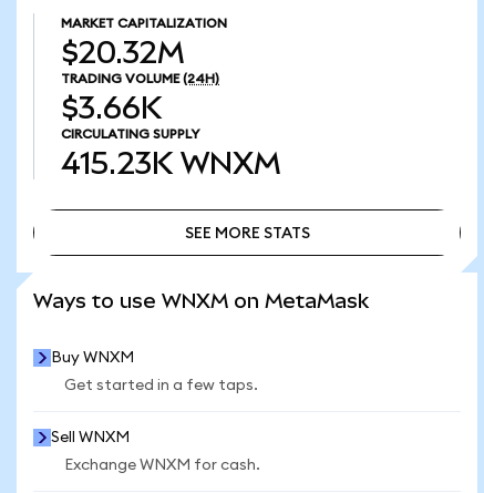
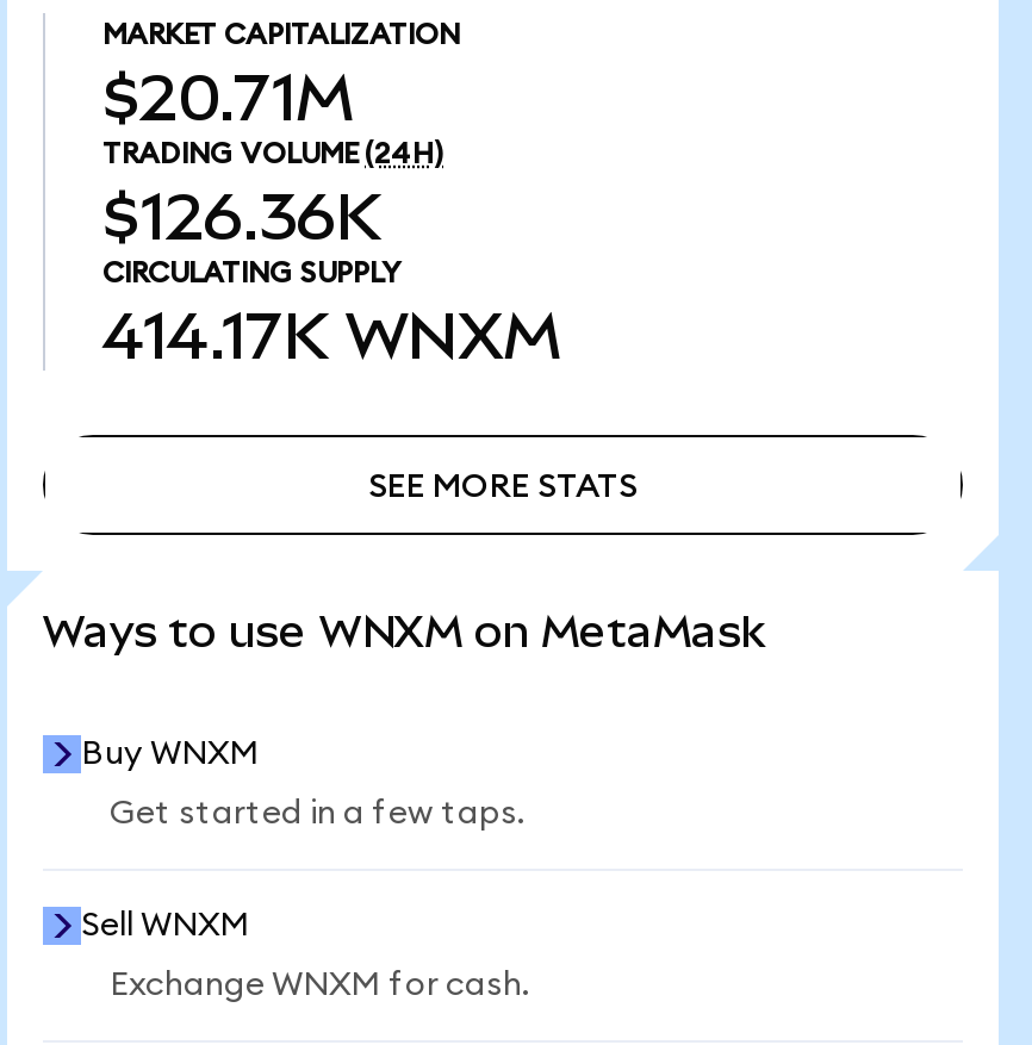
[61,35,185,70] $20.32M -> [102,61,355,135] $20.71M
[61,91,162,125] $3.66K -> [102,180,381,254] $126.36K
[61,146,281,181] 415.23K WNXM -> [102,299,562,373] 414.17K WNXM

